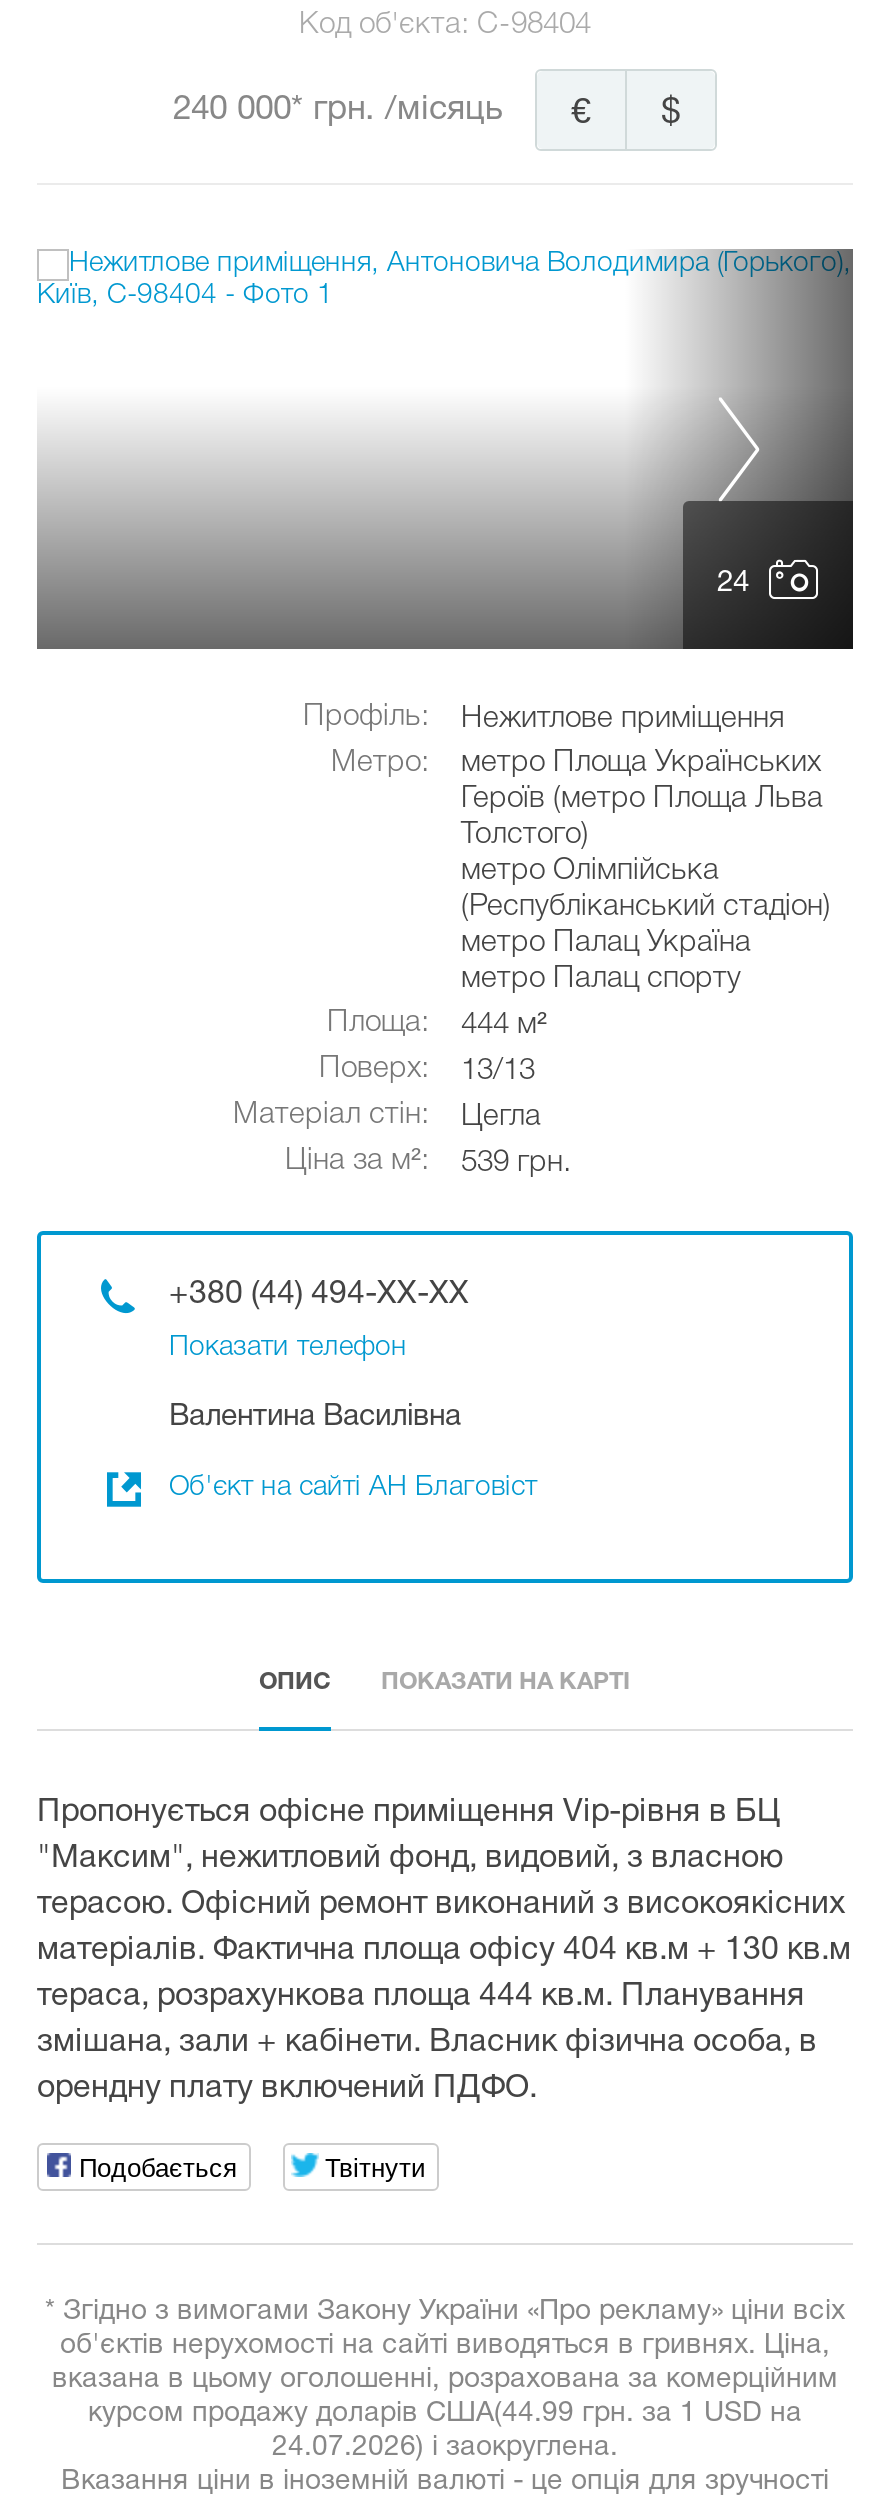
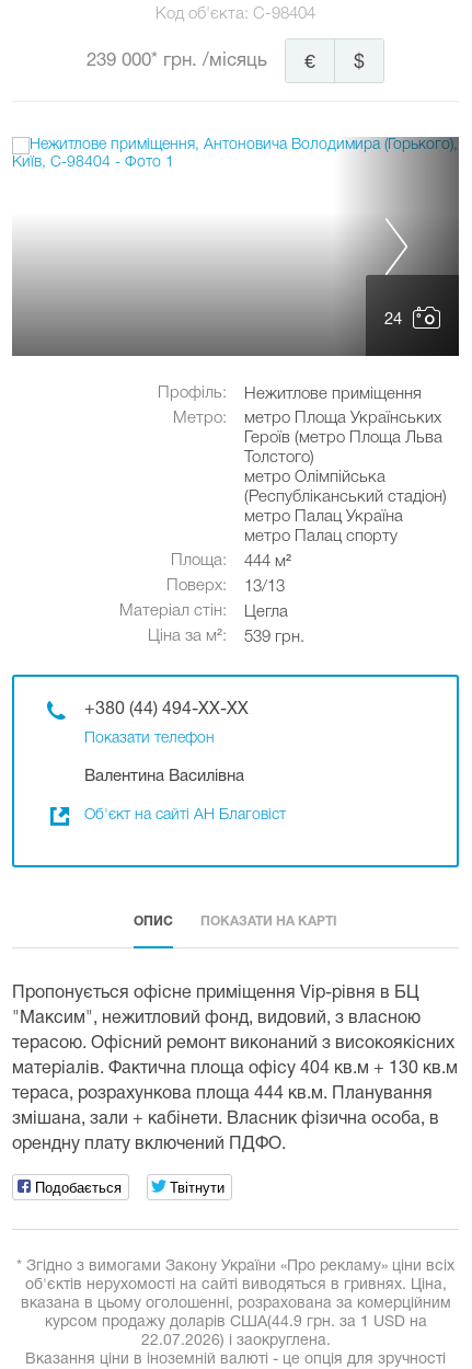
[173,94,503,124] 240 000* грн. /місяць -> [87,52,267,68] 239 000* грн. /місяць
[88,2401,802,2427] курсом продажу доларів США(44.99 грн. за 1 USD на -> [44,1315,427,1330] курсом продажу доларів США(44.9 грн. за 1 USD на
[272,2435,618,2461] 24.07.2026) і заокруглена. -> [141,1334,330,1348] 22.07.2026) і заокруглена.

